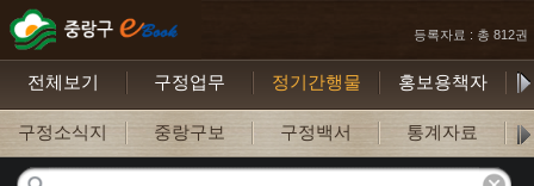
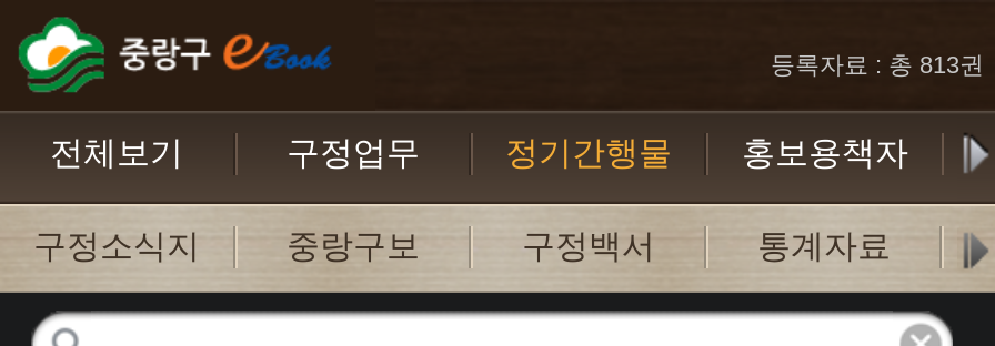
[414,27,528,42] 등록자료 : 총 812권 -> [771,51,984,78] 등록자료 : 총 813권

